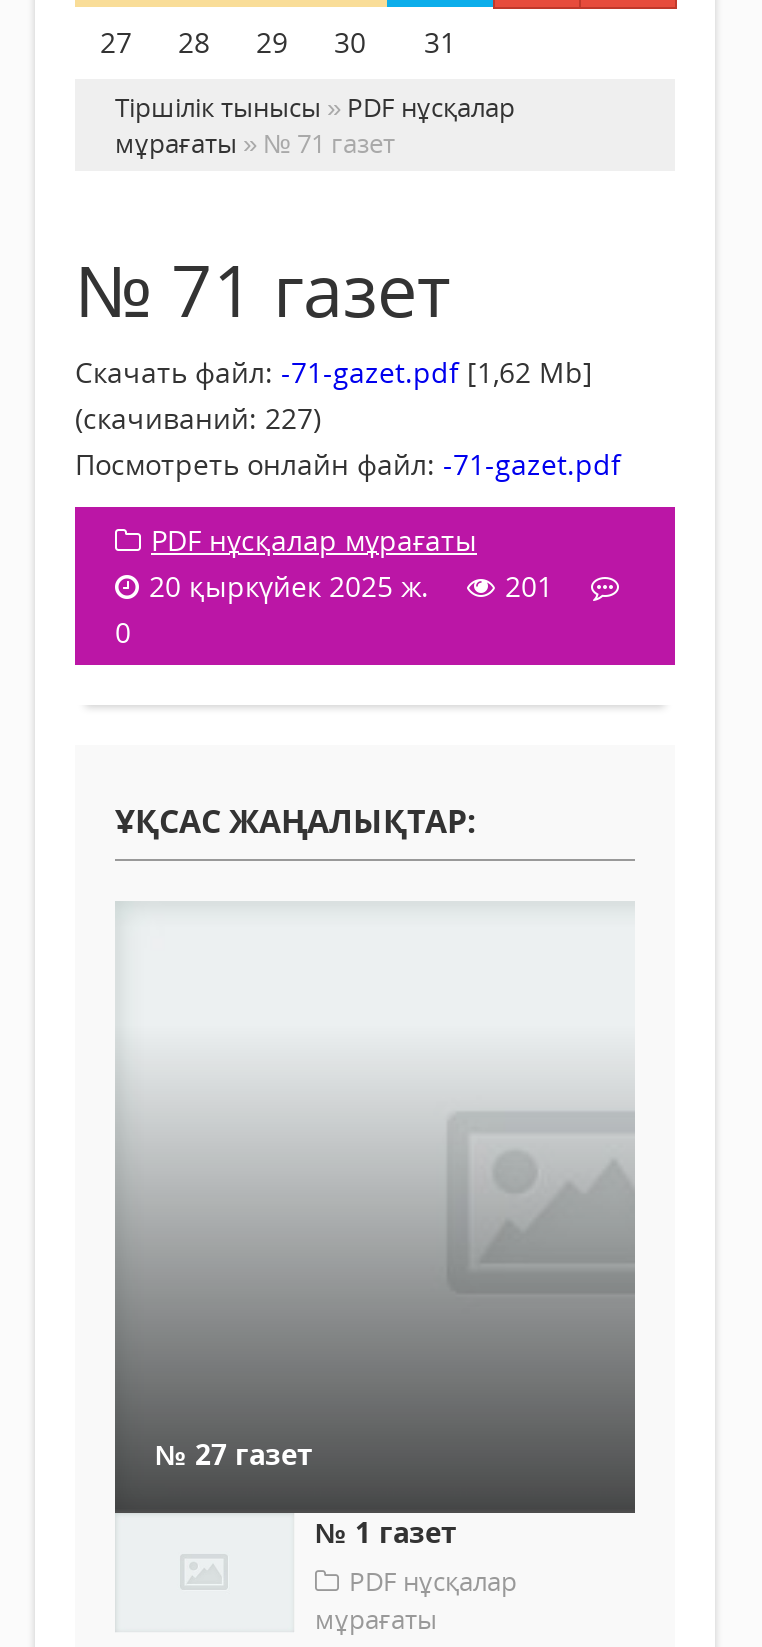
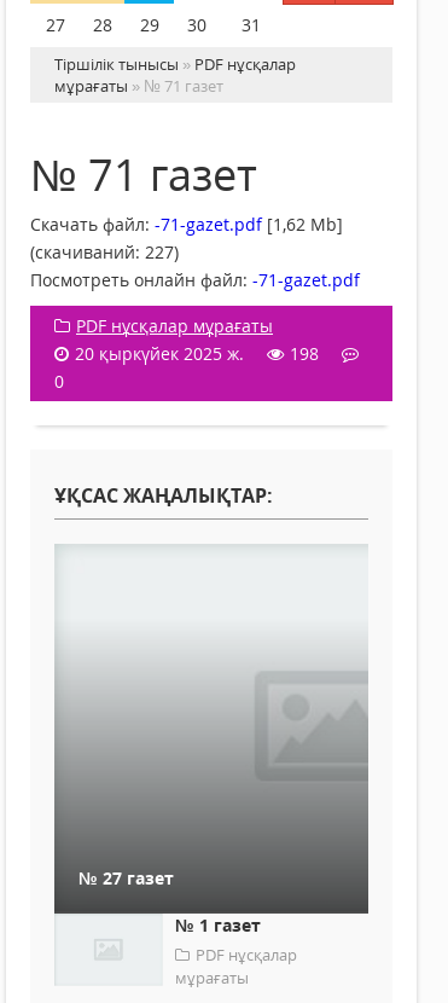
[149,566,553,604] 20 қыркүйек 2025 ж. 201 -> [75,342,319,365] 20 қыркүйек 2025 ж. 198

